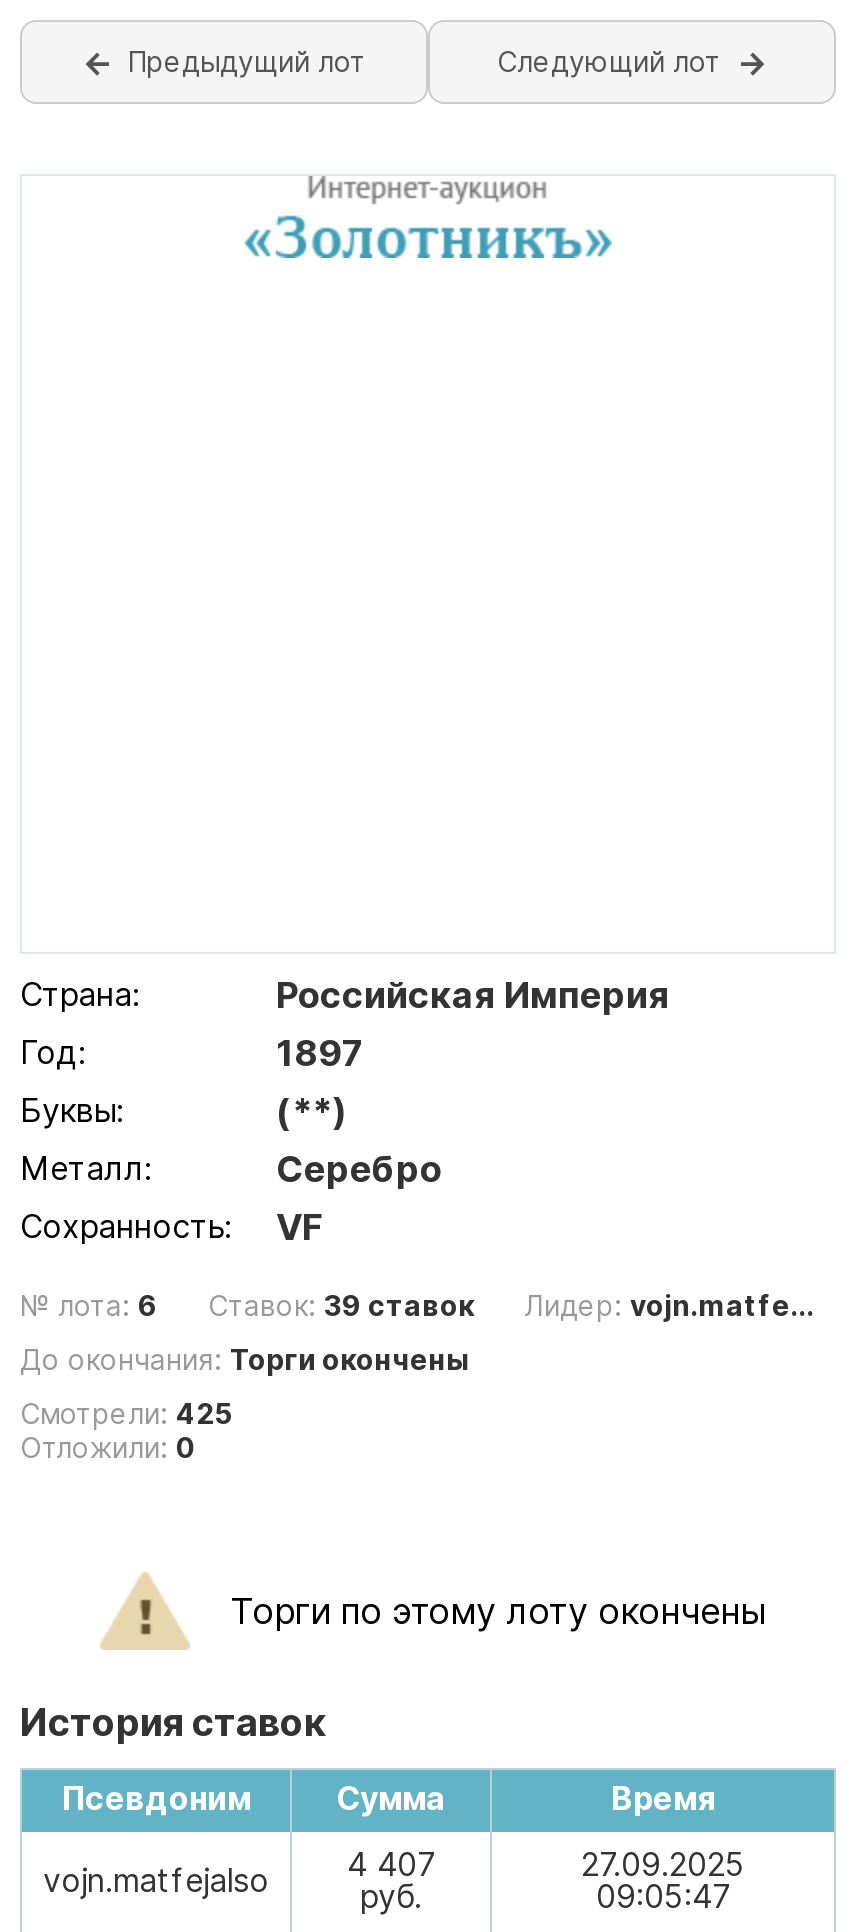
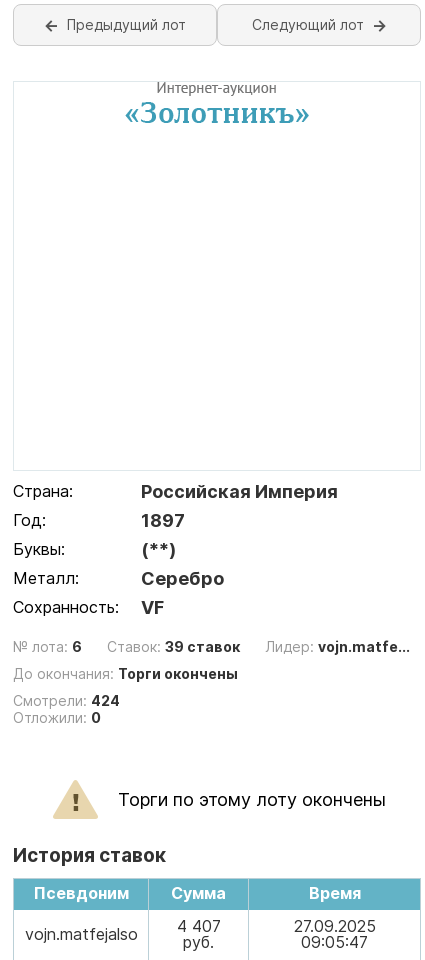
[20,1397,232,1431] Смотрели: 425 -> [13,692,120,709] Смотрели: 424

